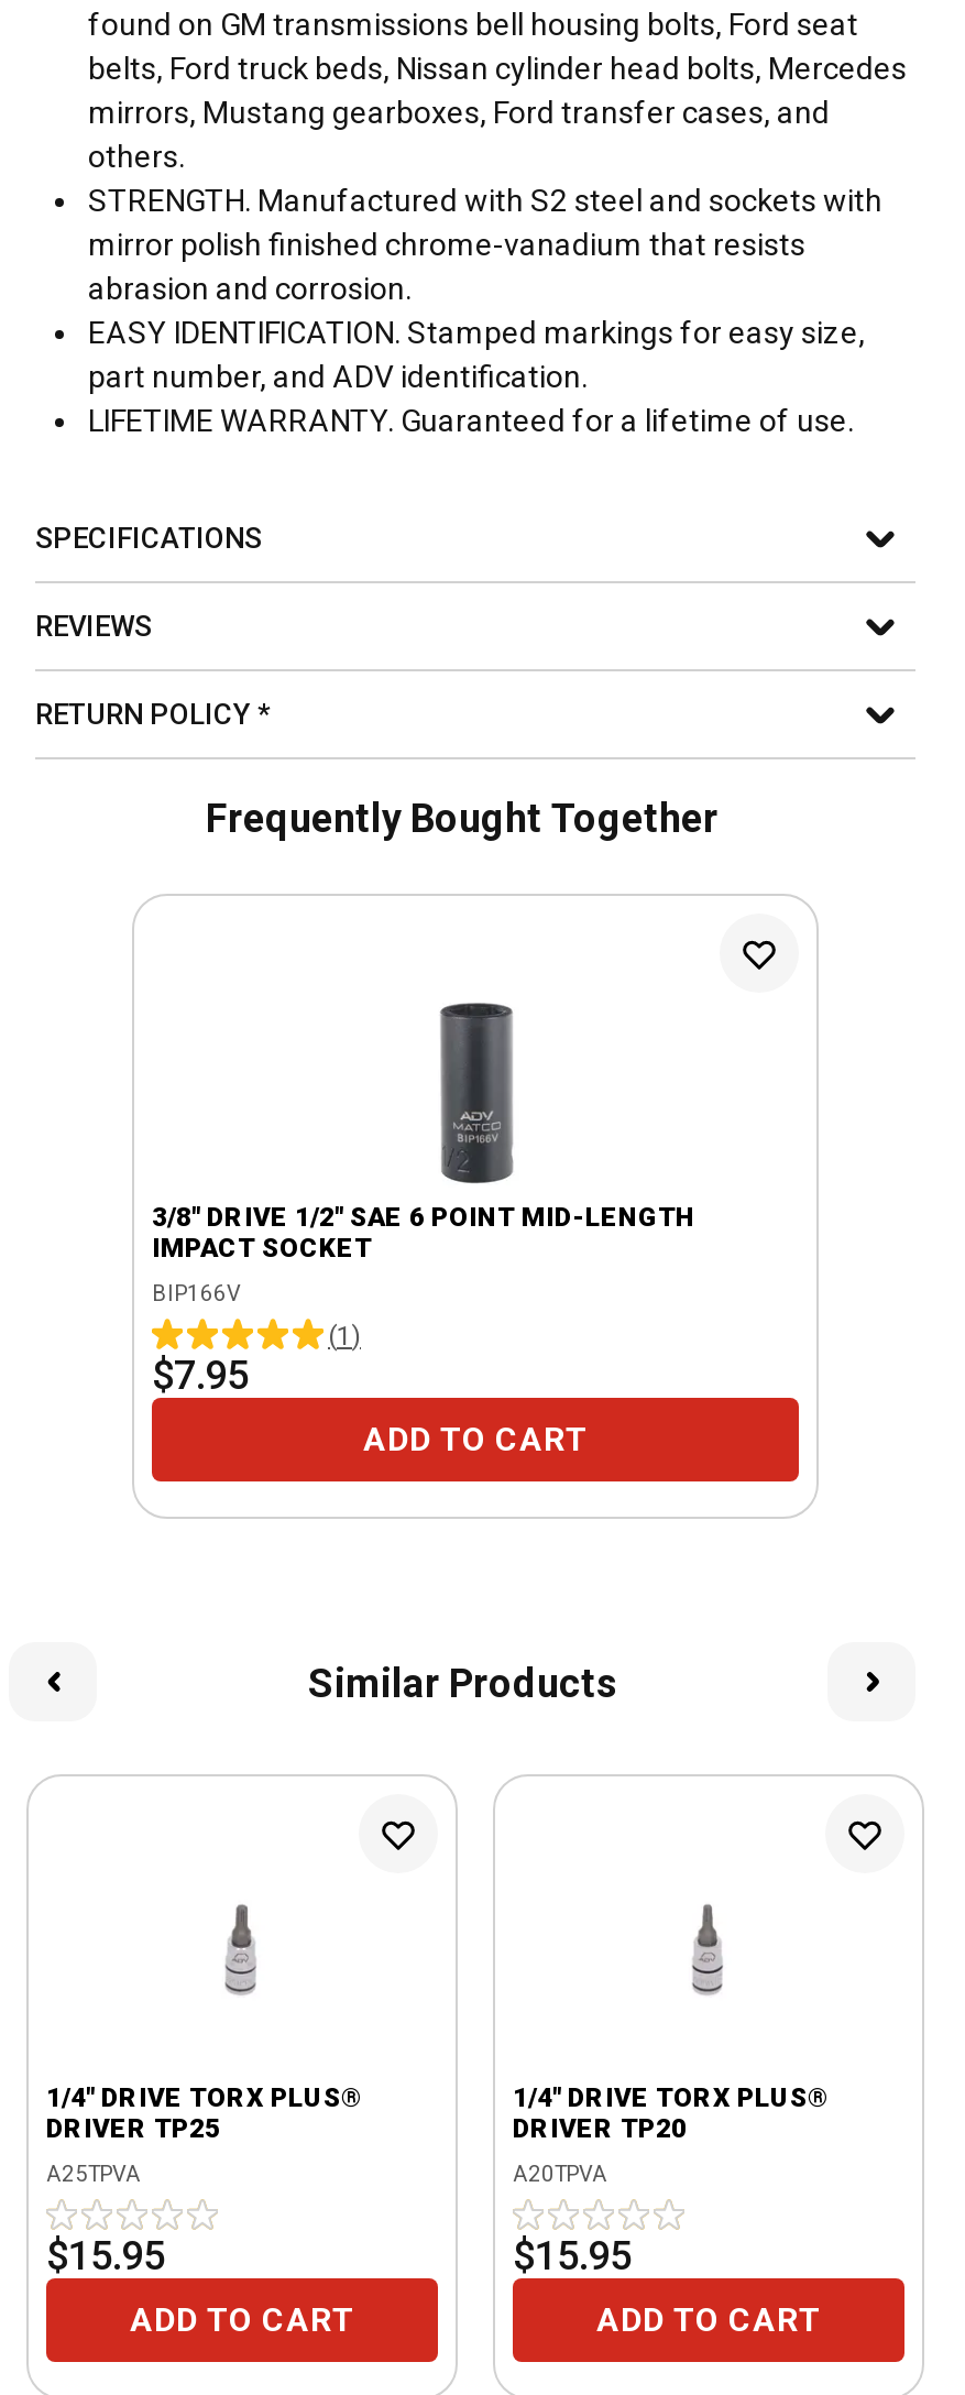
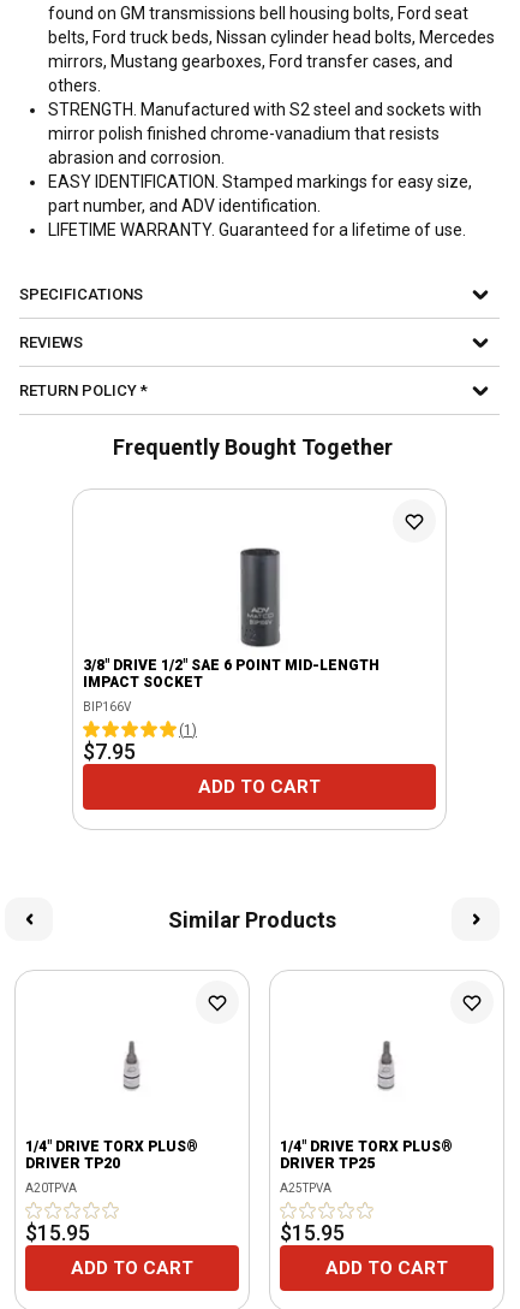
[46,2113,220,2144] DRIVER TP25 -> [25,1155,120,1172] DRIVER TP20
[513,2113,687,2144] DRIVER TP20 -> [280,1155,375,1172] DRIVER TP25
[46,2162,141,2186] A25TPVA -> [25,1181,77,1195] A20TPVA
[513,2162,607,2186] A20TPVA -> [280,1181,331,1195] A25TPVA

